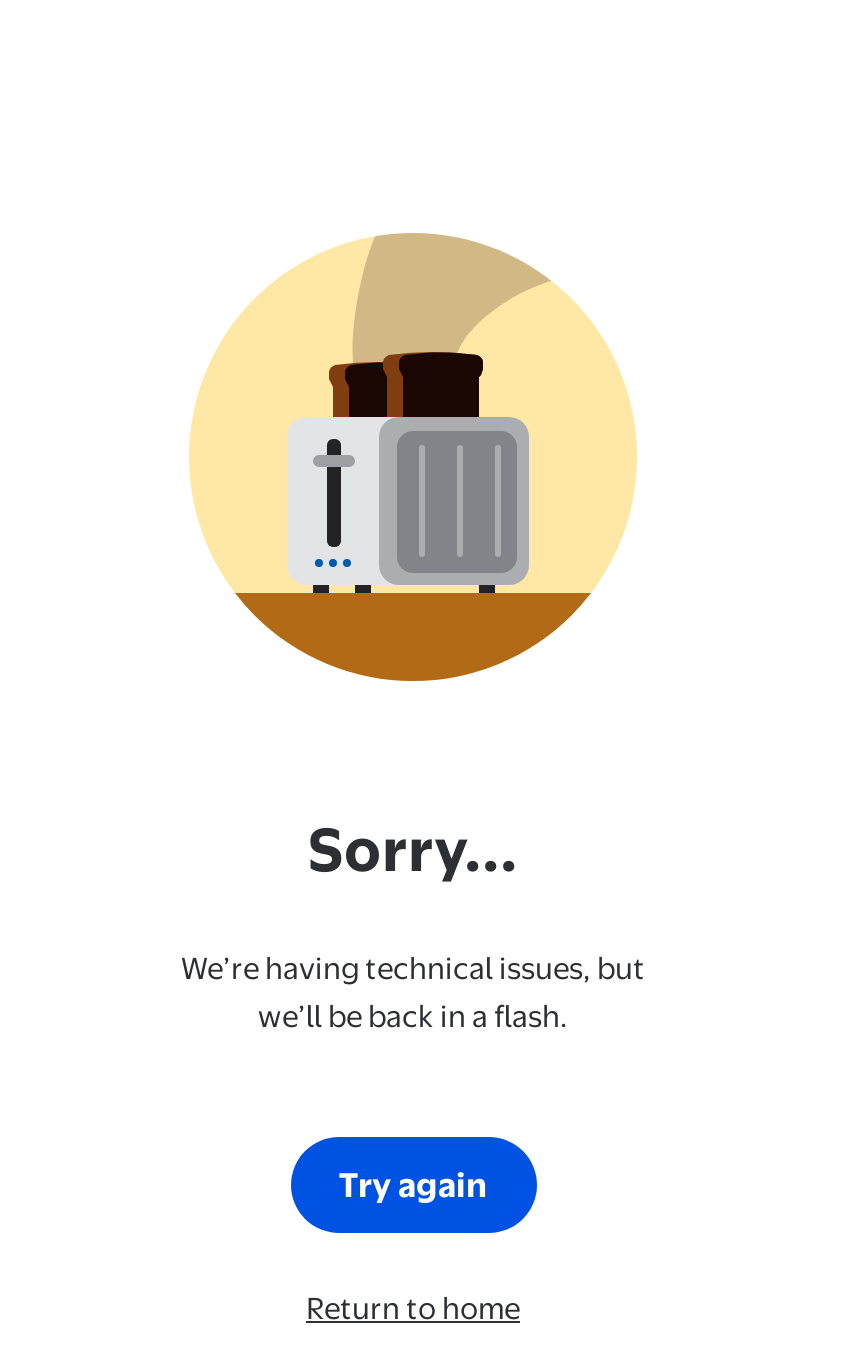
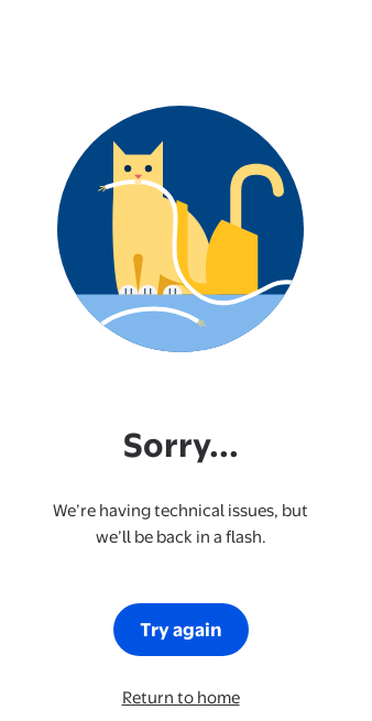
[189,233,637,683] [image] -> [56,105,305,353] [image]

